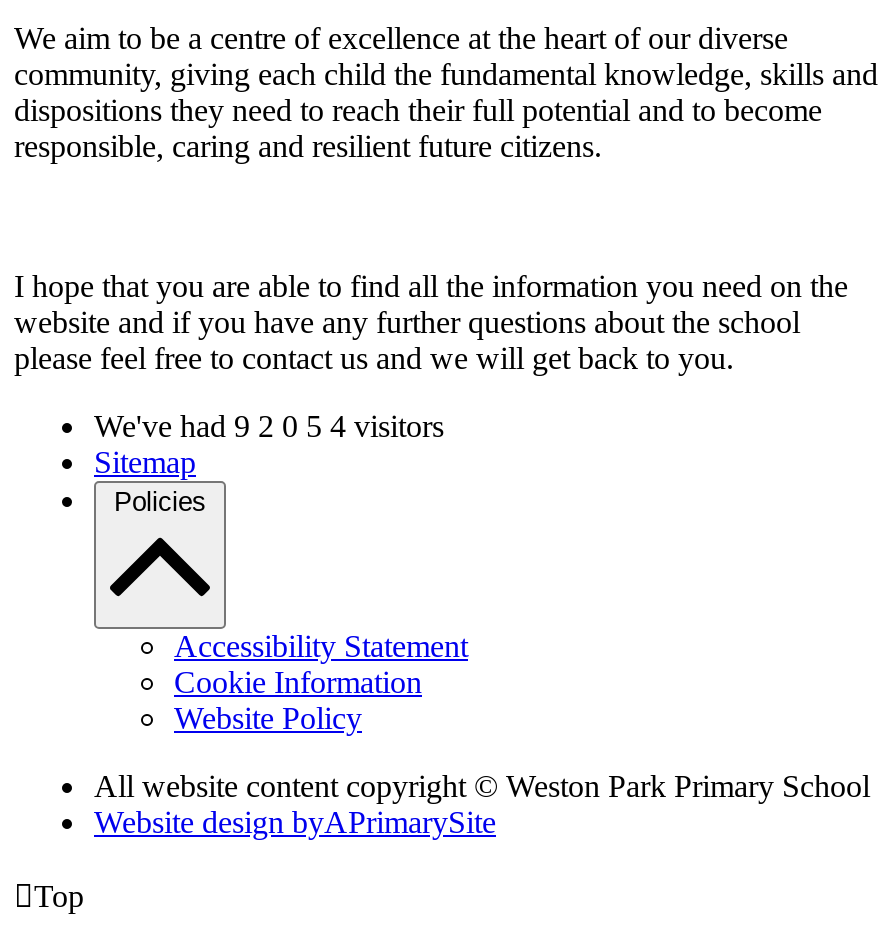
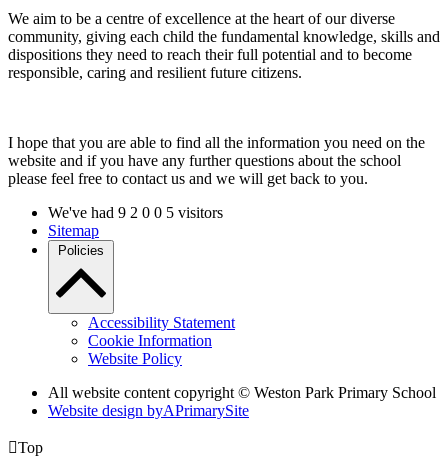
[94,410,444,444] We've had 9 2 0 5 4 visitors -> [48,204,223,221] We've had 9 2 0 0 5 visitors

